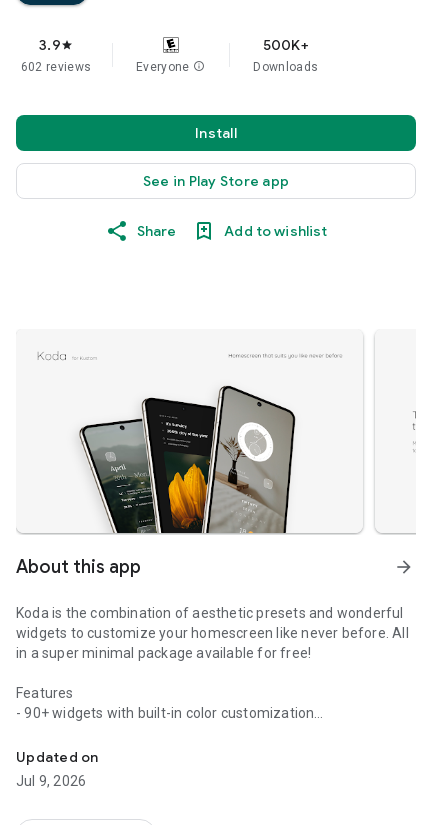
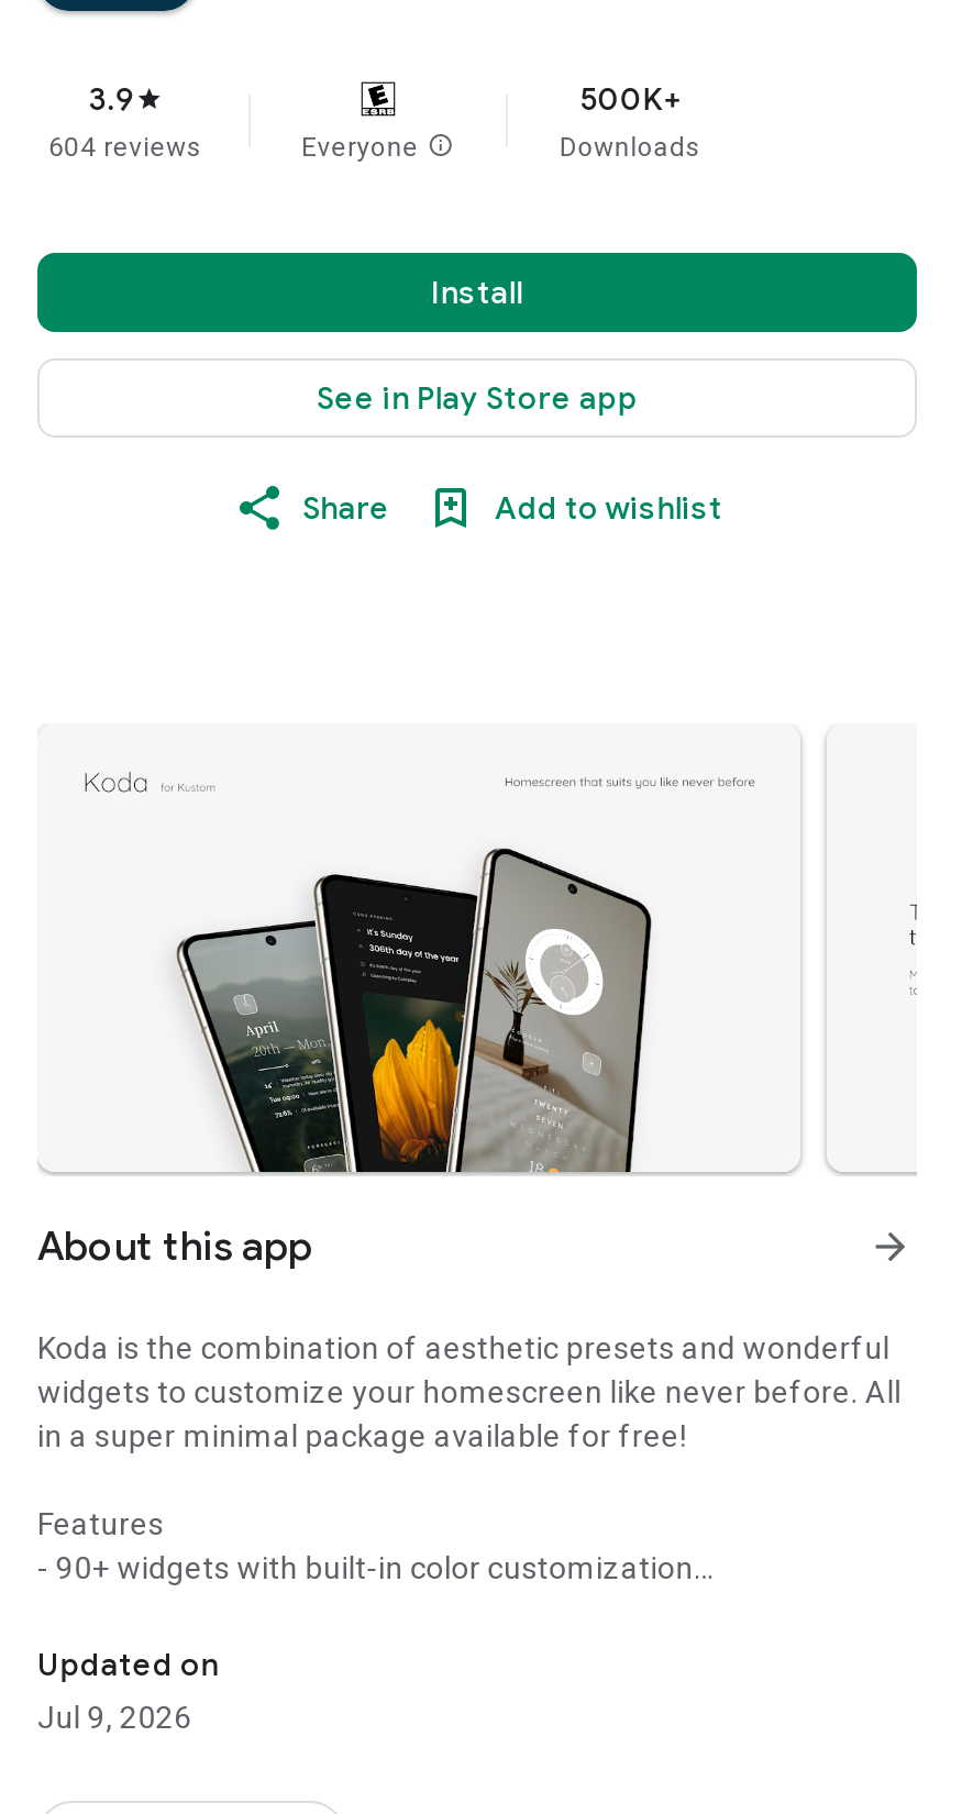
[21,60,91,74] 602 reviews -> [48,132,203,163] 604 reviews

